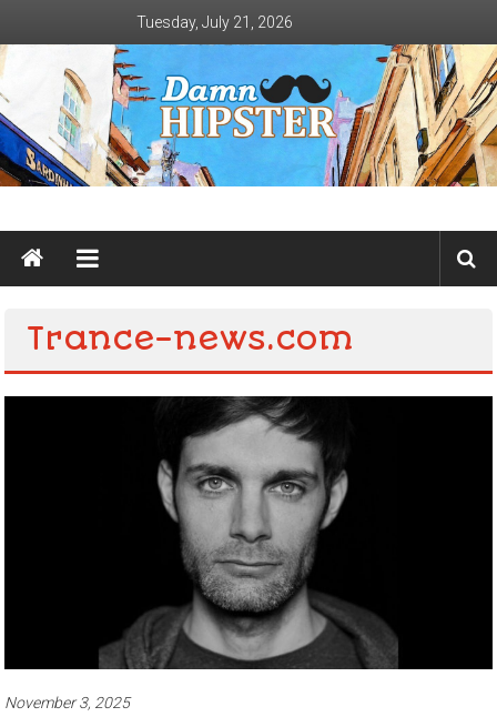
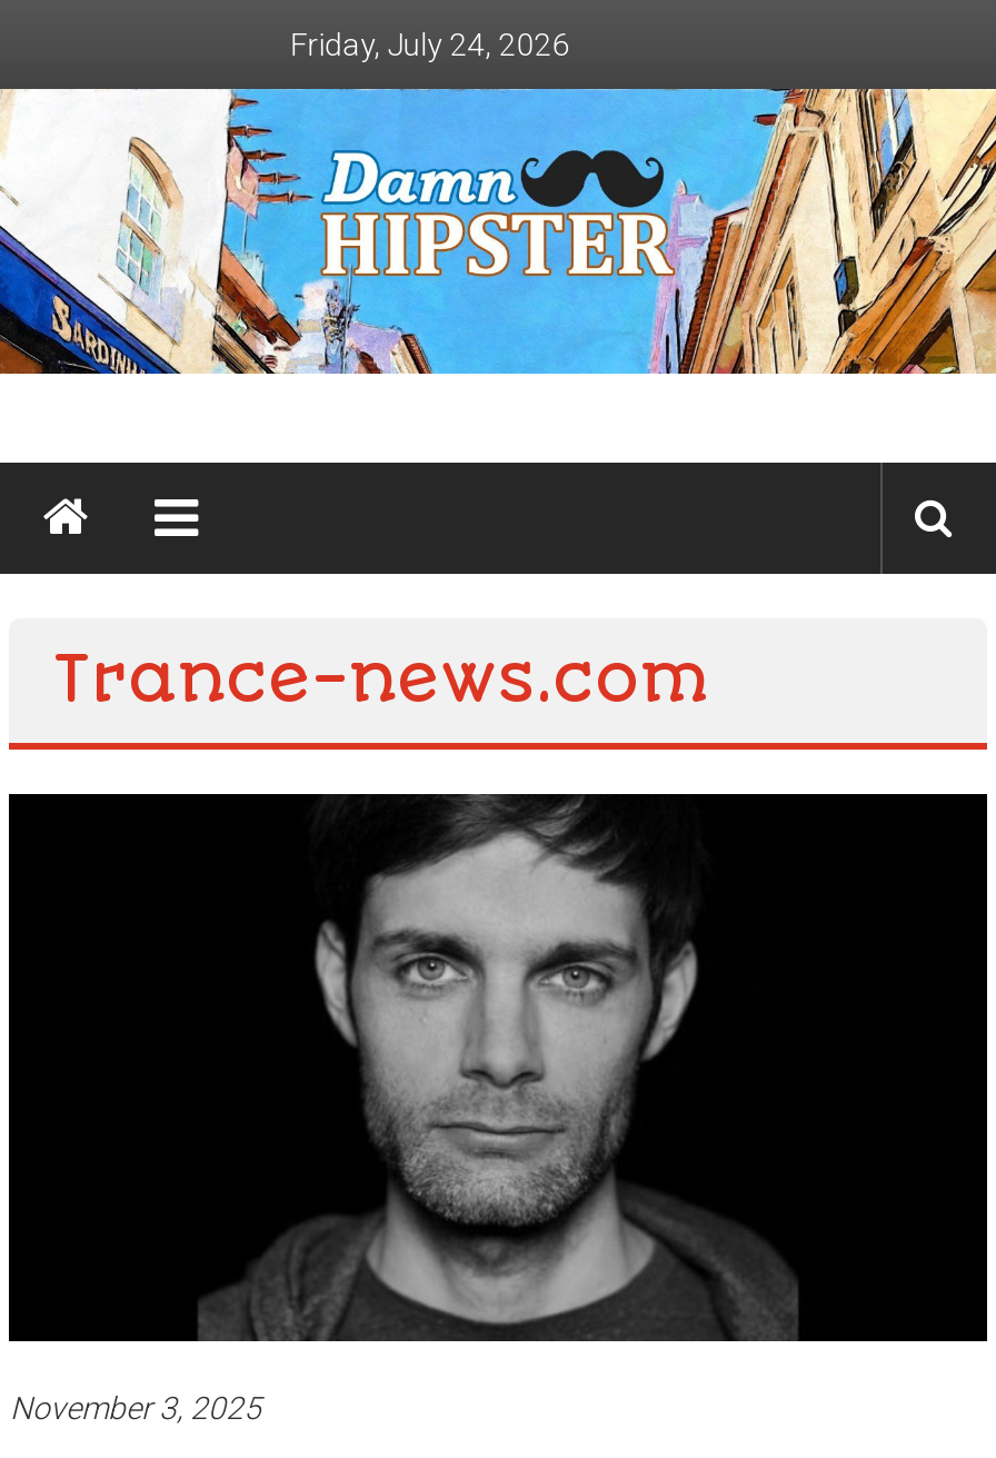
[136,13,293,31] Tuesday, July 21, 2026 -> [290,27,570,62] Friday, July 24, 2026

